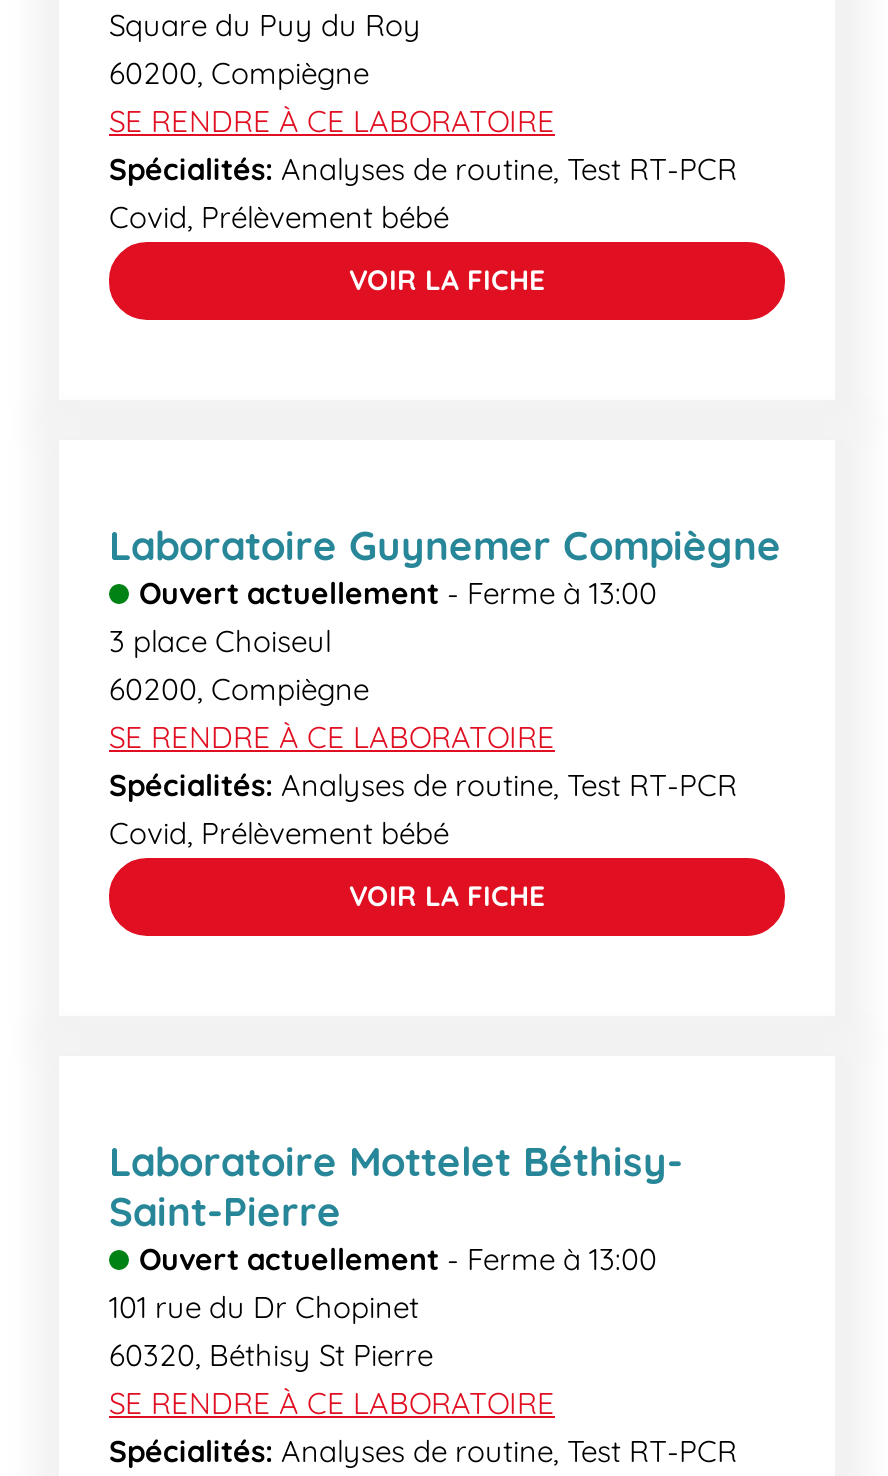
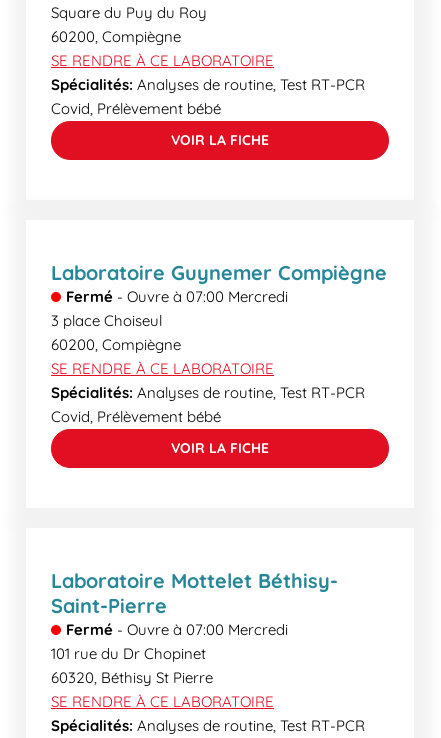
[139,574,657,612] Ouvert actuellement - Ferme à 13:00 -> [66,287,288,306] Fermé - Ouvre à 07:00 Mercredi
[139,1240,657,1278] Ouvert actuellement - Ferme à 13:00 -> [66,620,288,639] Fermé - Ouvre à 07:00 Mercredi

